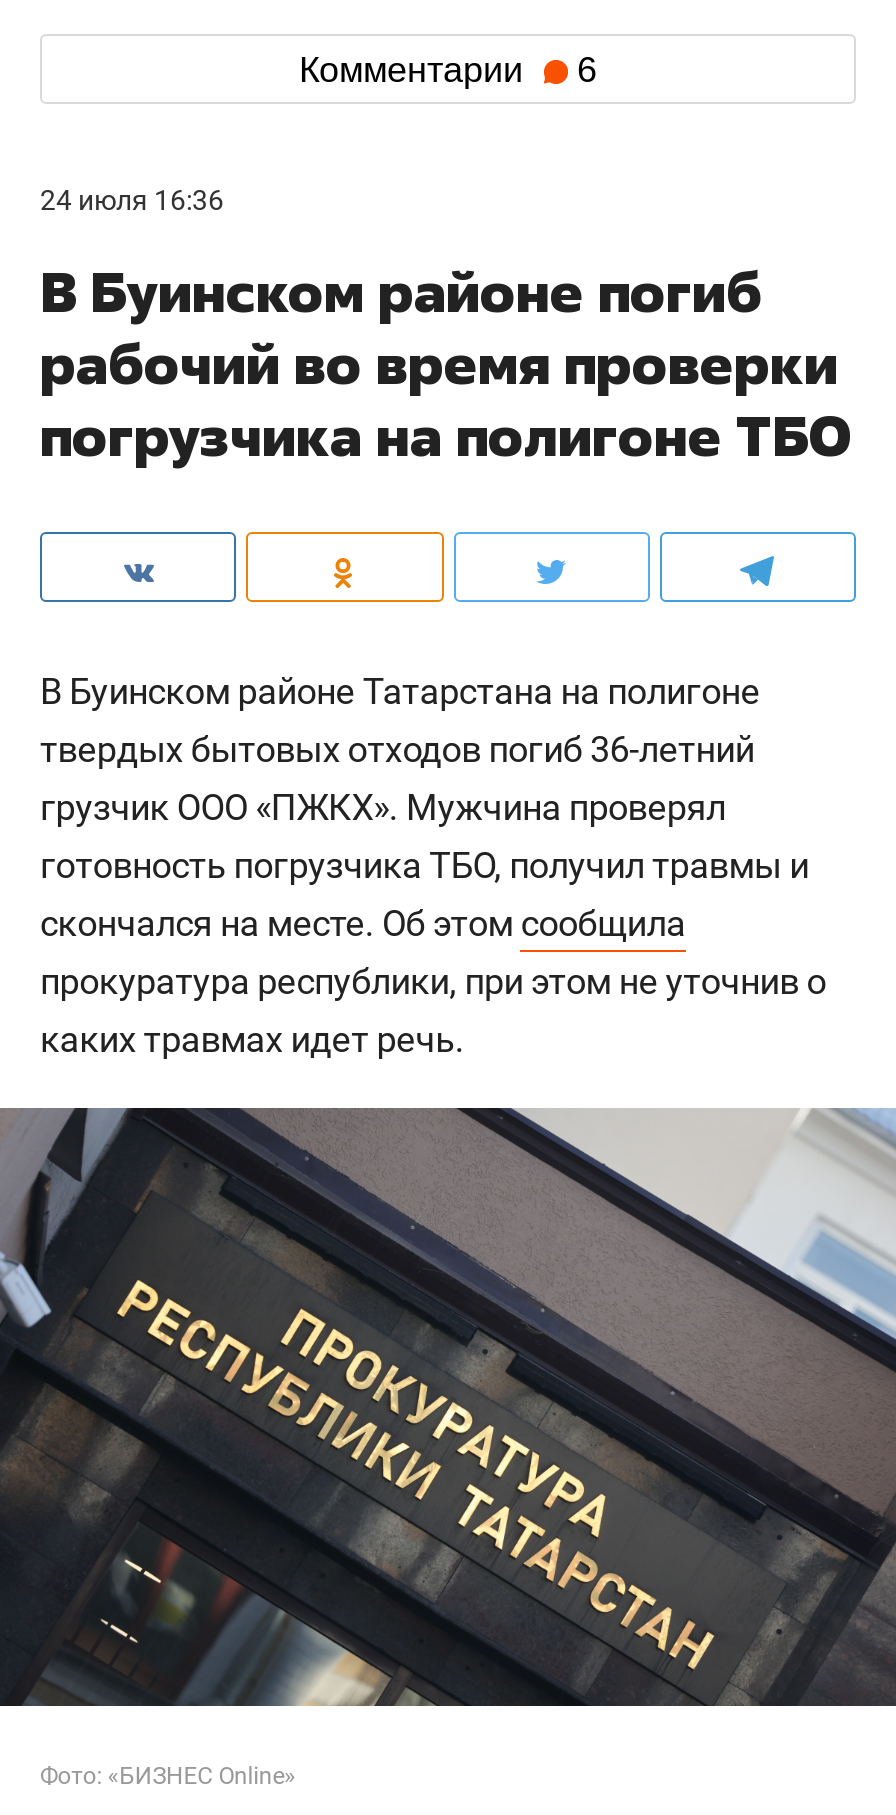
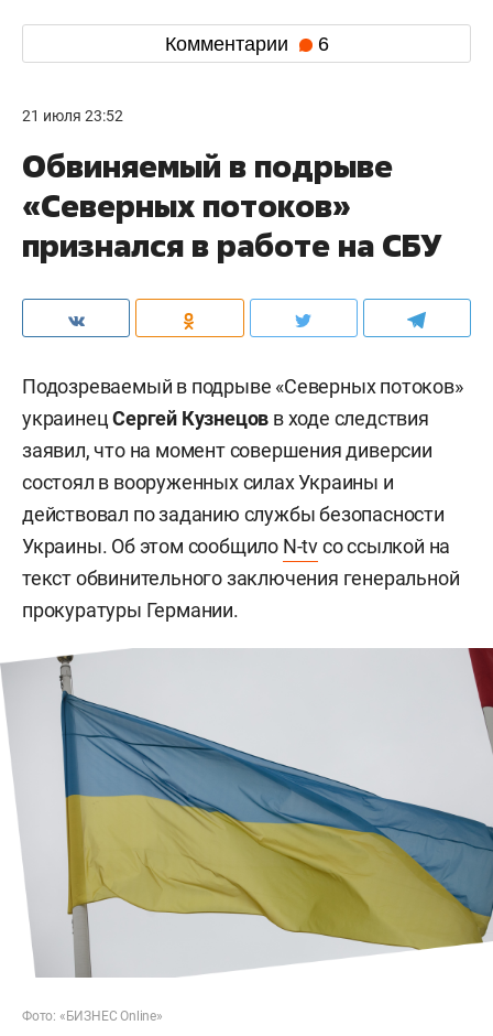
[40,184,224,216] 24 июля 16:36 -> [22,107,123,125] 21 июля 23:52
[40,254,852,472] В Буинском районе погиб | рабочий во время проверки | погрузчика на полигоне ТБО -> [22,145,441,266] Обвиняемый в подрыве | «Северных потоков» | признался в работе на СБУ
[40,670,826,1060] В Буинском районе Татарстана на полигоне | твердых бытовых отходов погиб 36-летний | грузчик ООО «ПЖКХ». Мужчина проверял | готовность погрузчика ТБО, получил травмы и | скончался на месте. Об этом сообщила | прокуратура республики, при этом не уточнив о | каких травмах идет речь. -> [22,375,463,622] Подозреваемый в подрыве «Северных потоков» | украинец Сергей Кузнецов в ходе следствия | заявил, что на момент совершения диверсии | состоял в вооруженных силах Украины и | действовал по заданию службы безопасности | Украины. Об этом сообщило N-tv со ссылкой на | текст обвинительного заключения генеральной | прокуратуры Германии.
[6,1106,890,1708] [image] -> [3,647,490,978] [image]

